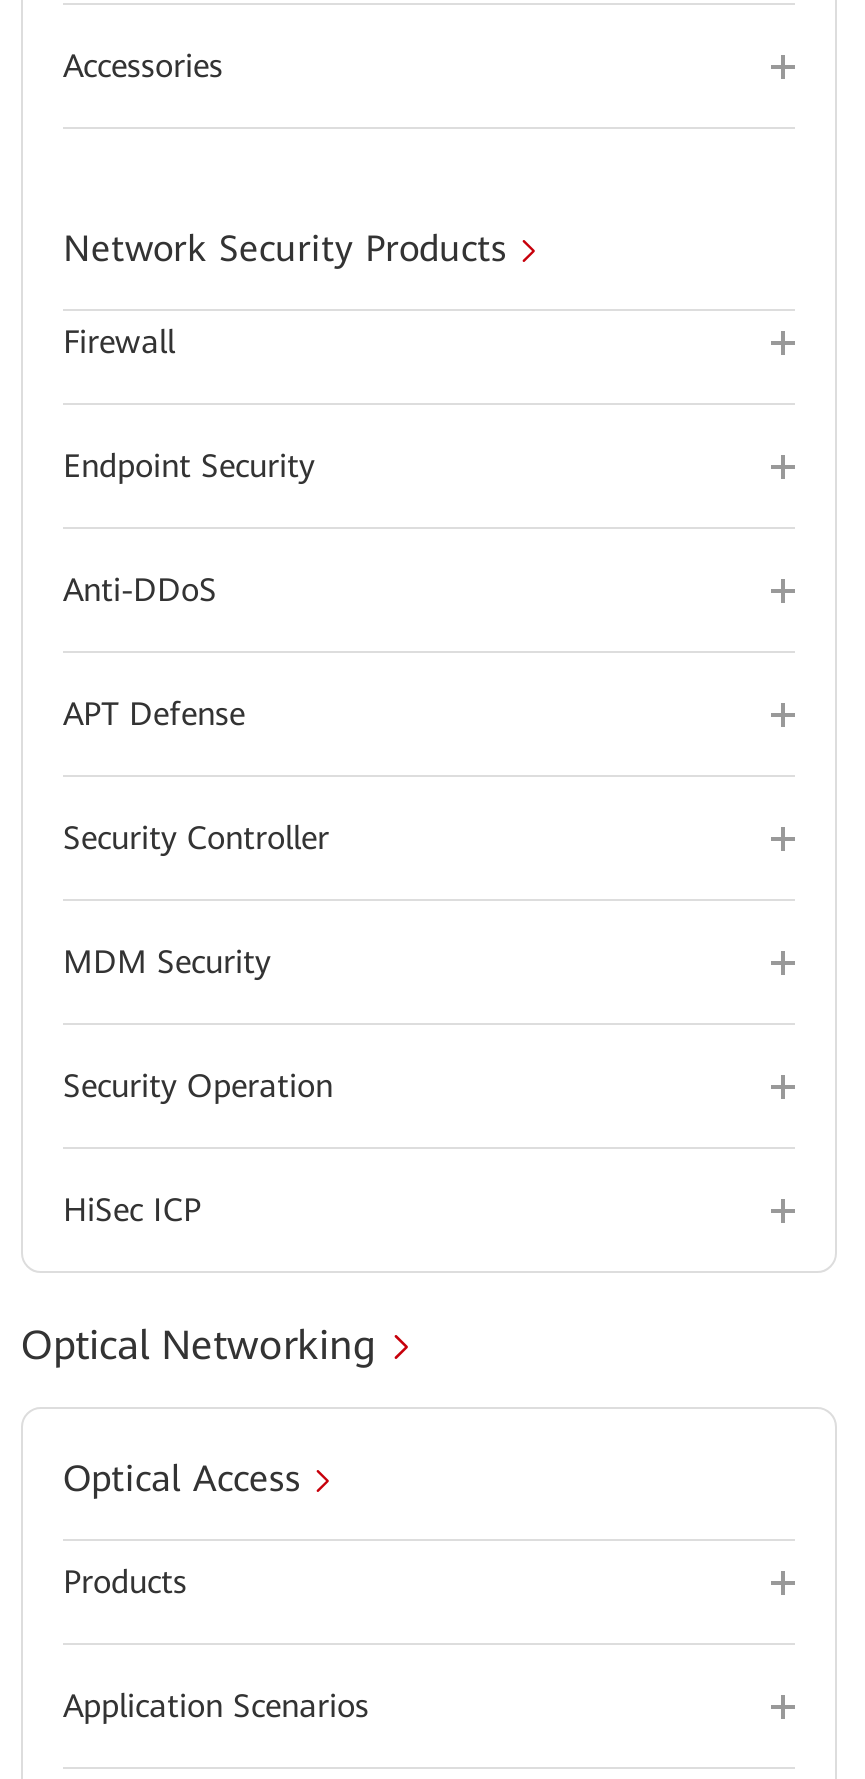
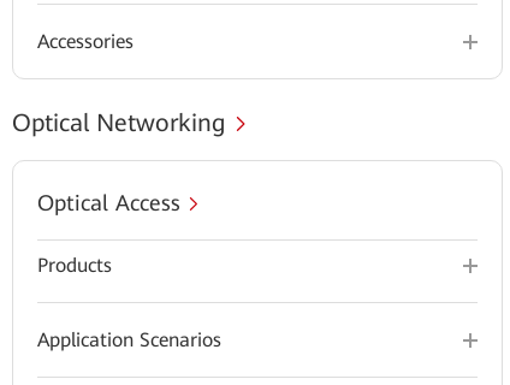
[63,227,507,1229] Network Security Products | Firewall | Endpoint Security | Anti-DDoS | APT Defense | Security Controller | MDM Security | Security Operation | HiSec ICP -> none

